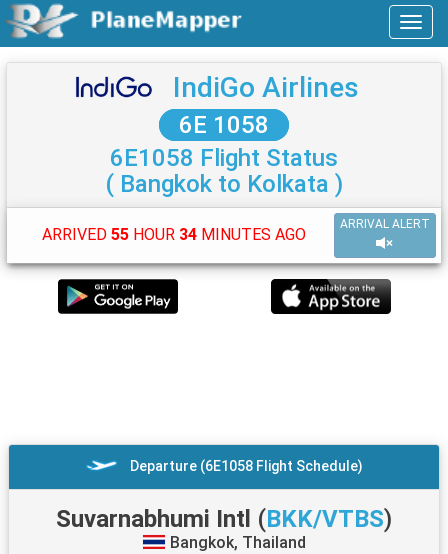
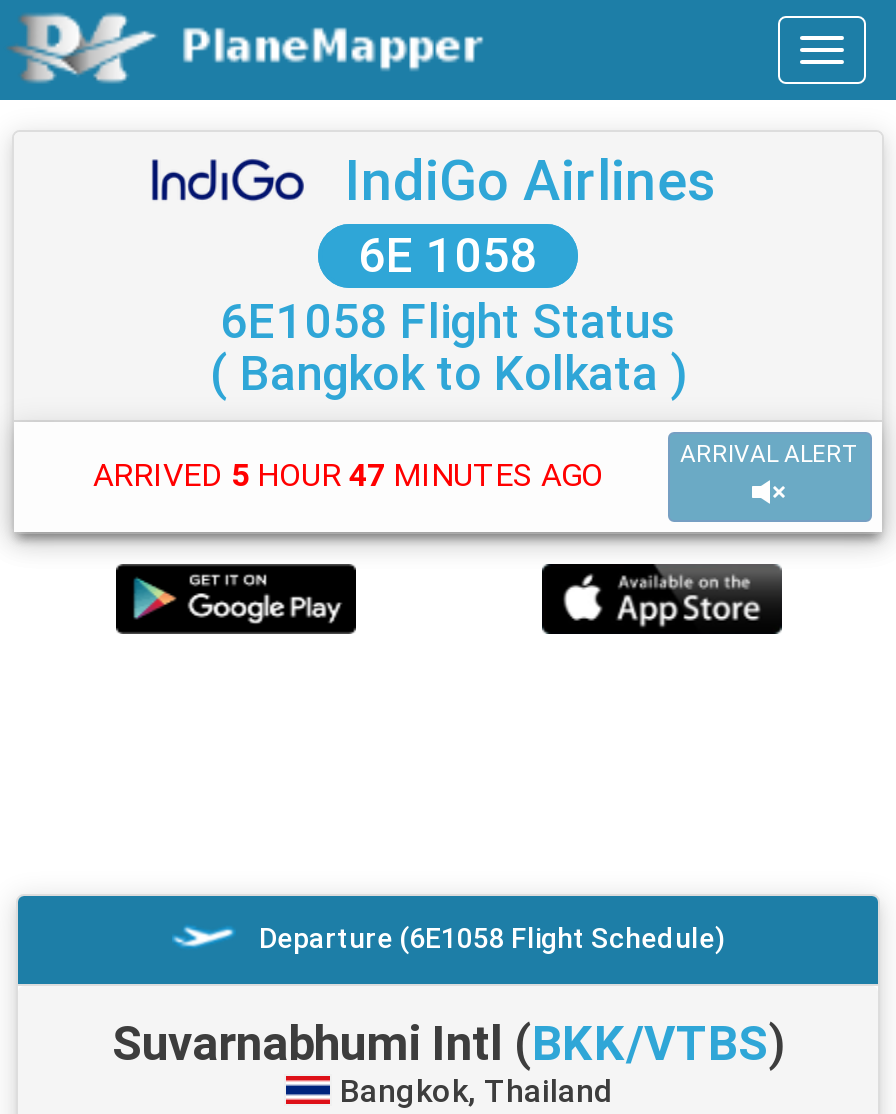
[42,225,306,244] ARRIVED 55 HOUR 34 MINUTES AGO -> [93,456,603,494] ARRIVED 5 HOUR 47 MINUTES AGO

